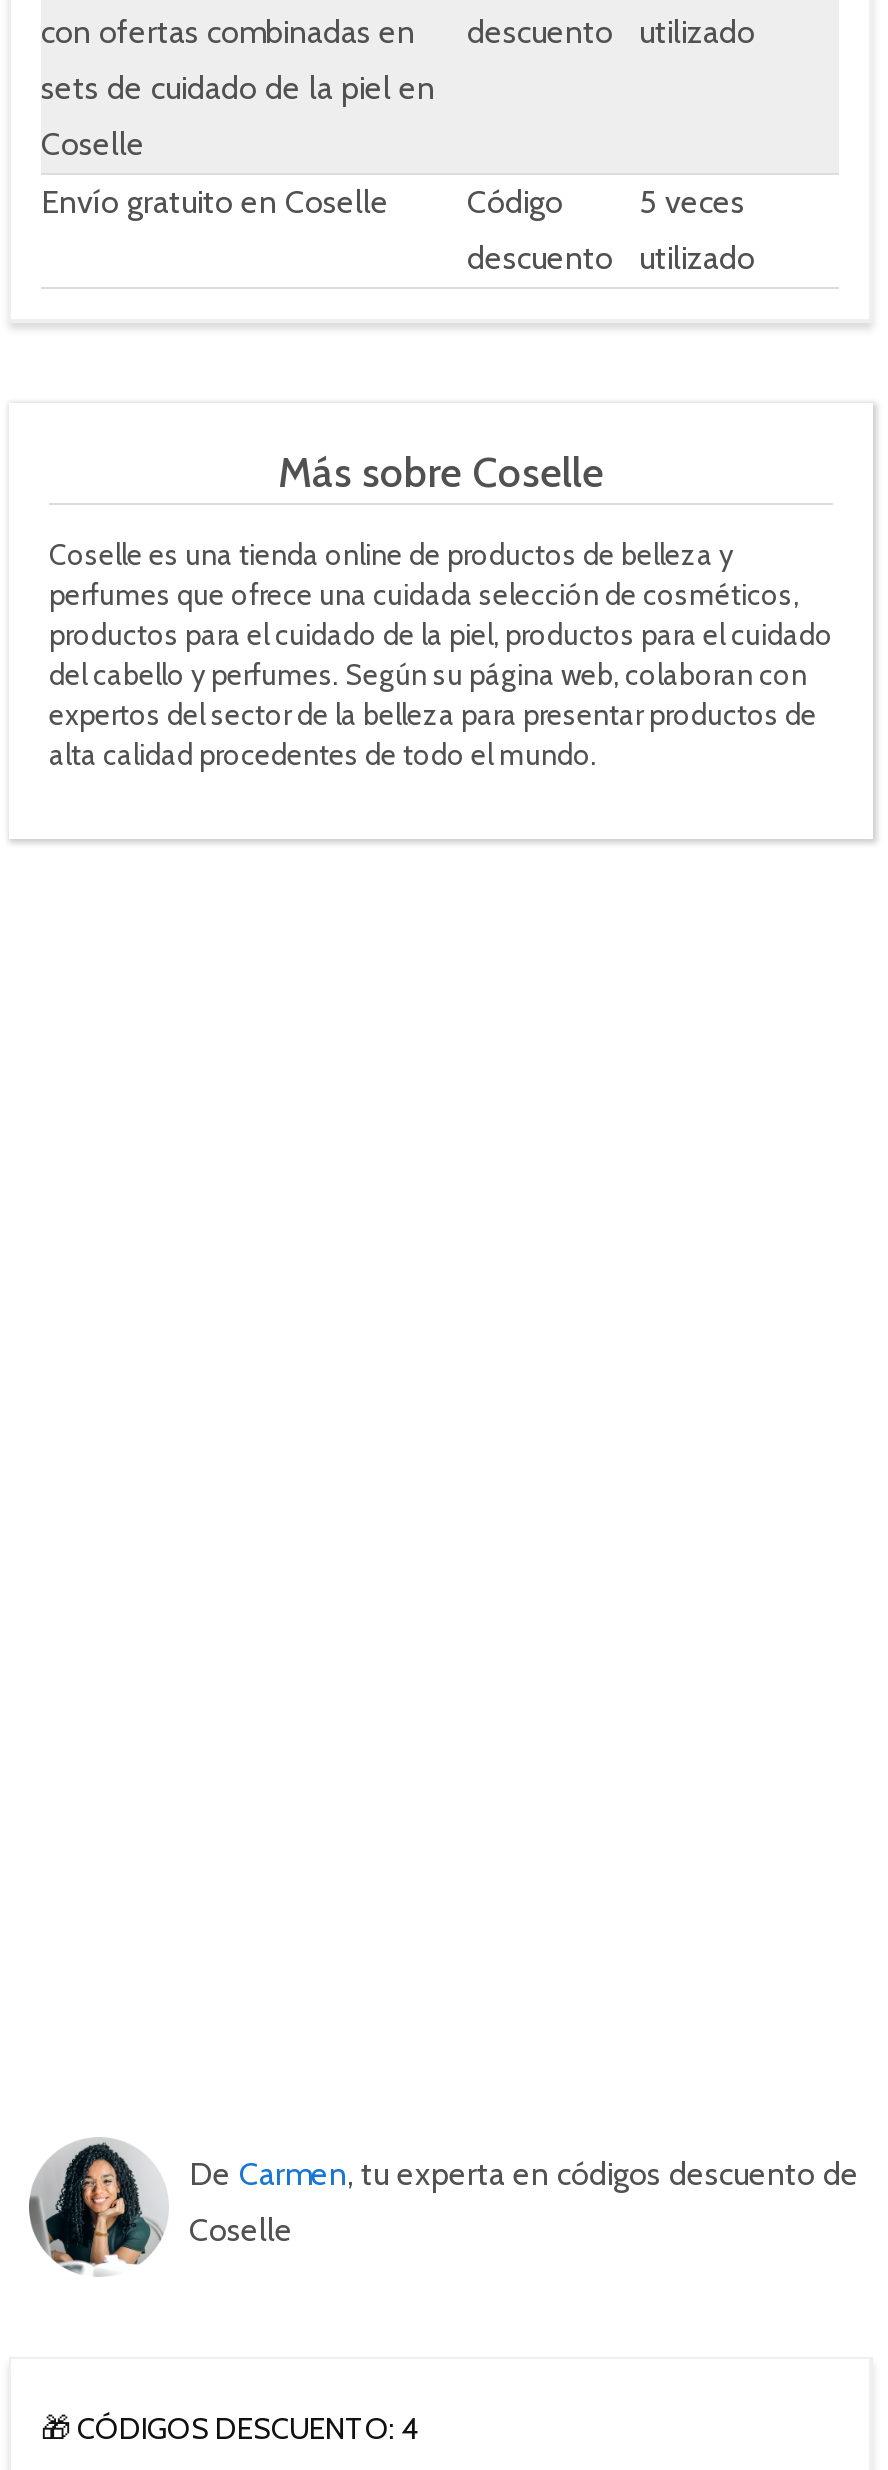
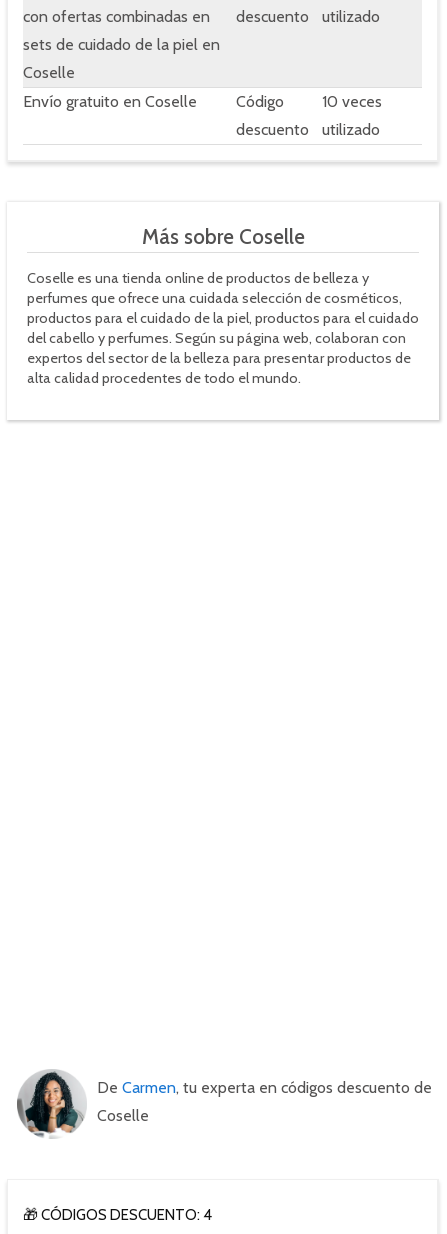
[467,183,745,221] Código 5 veces -> [236,92,382,111] Código 10 veces

